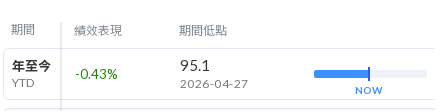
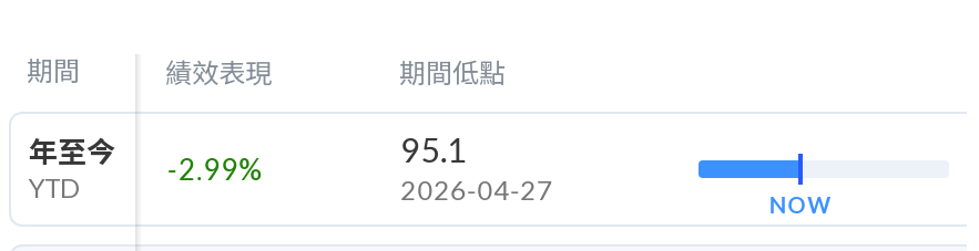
[12,57,118,81] 年至今 -0.43% -> [29,133,263,186] 年至今 -2.99%

